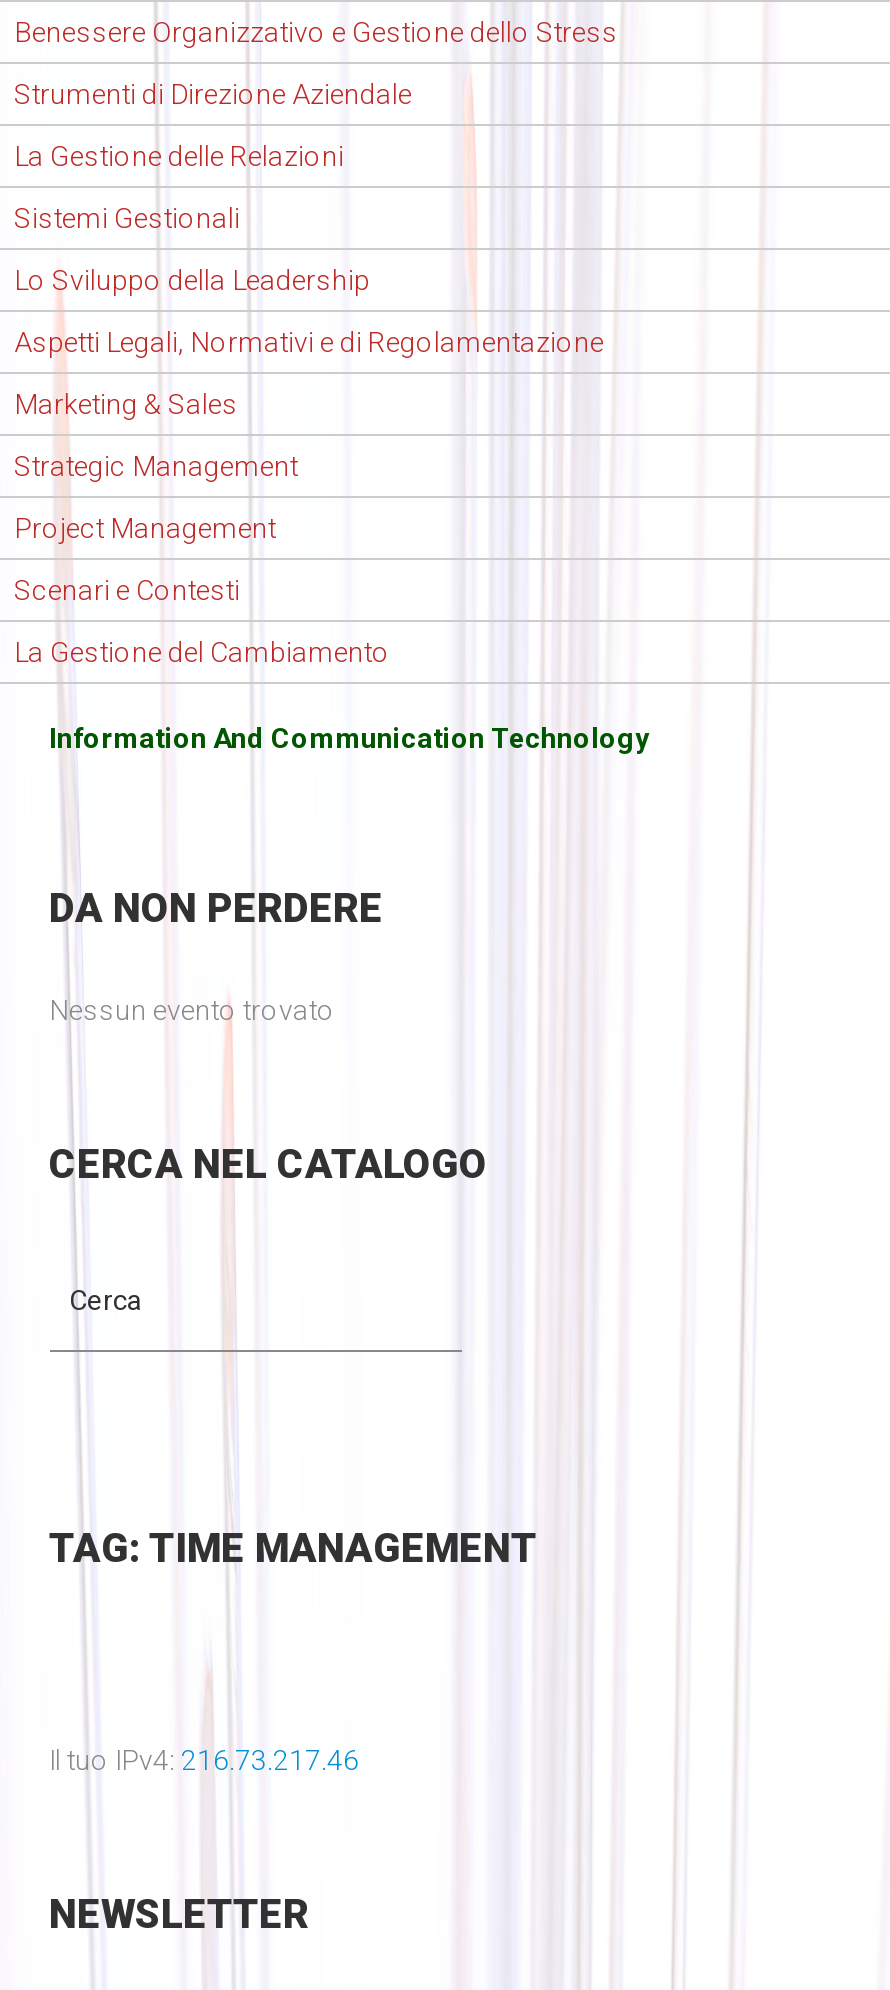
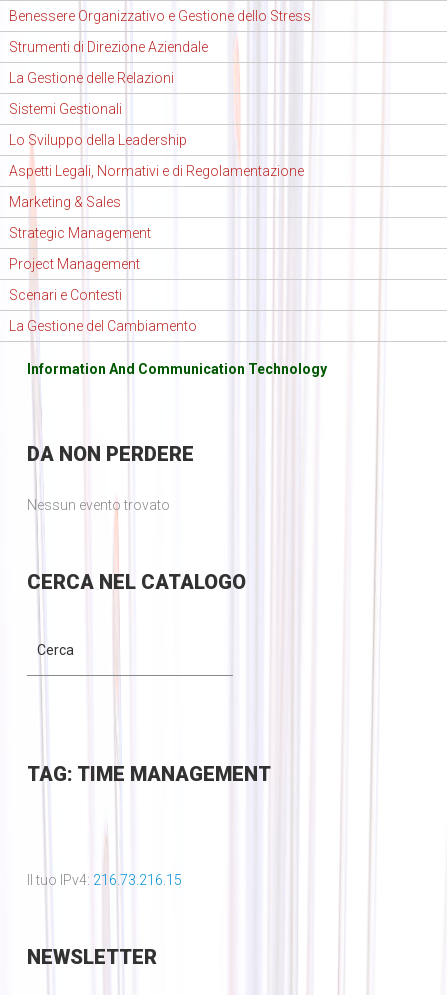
[49,1744,359,1776] Il tuo IPv4: 216.73.217.46 -> [26,872,181,888] Il tuo IPv4: 216.73.216.15

